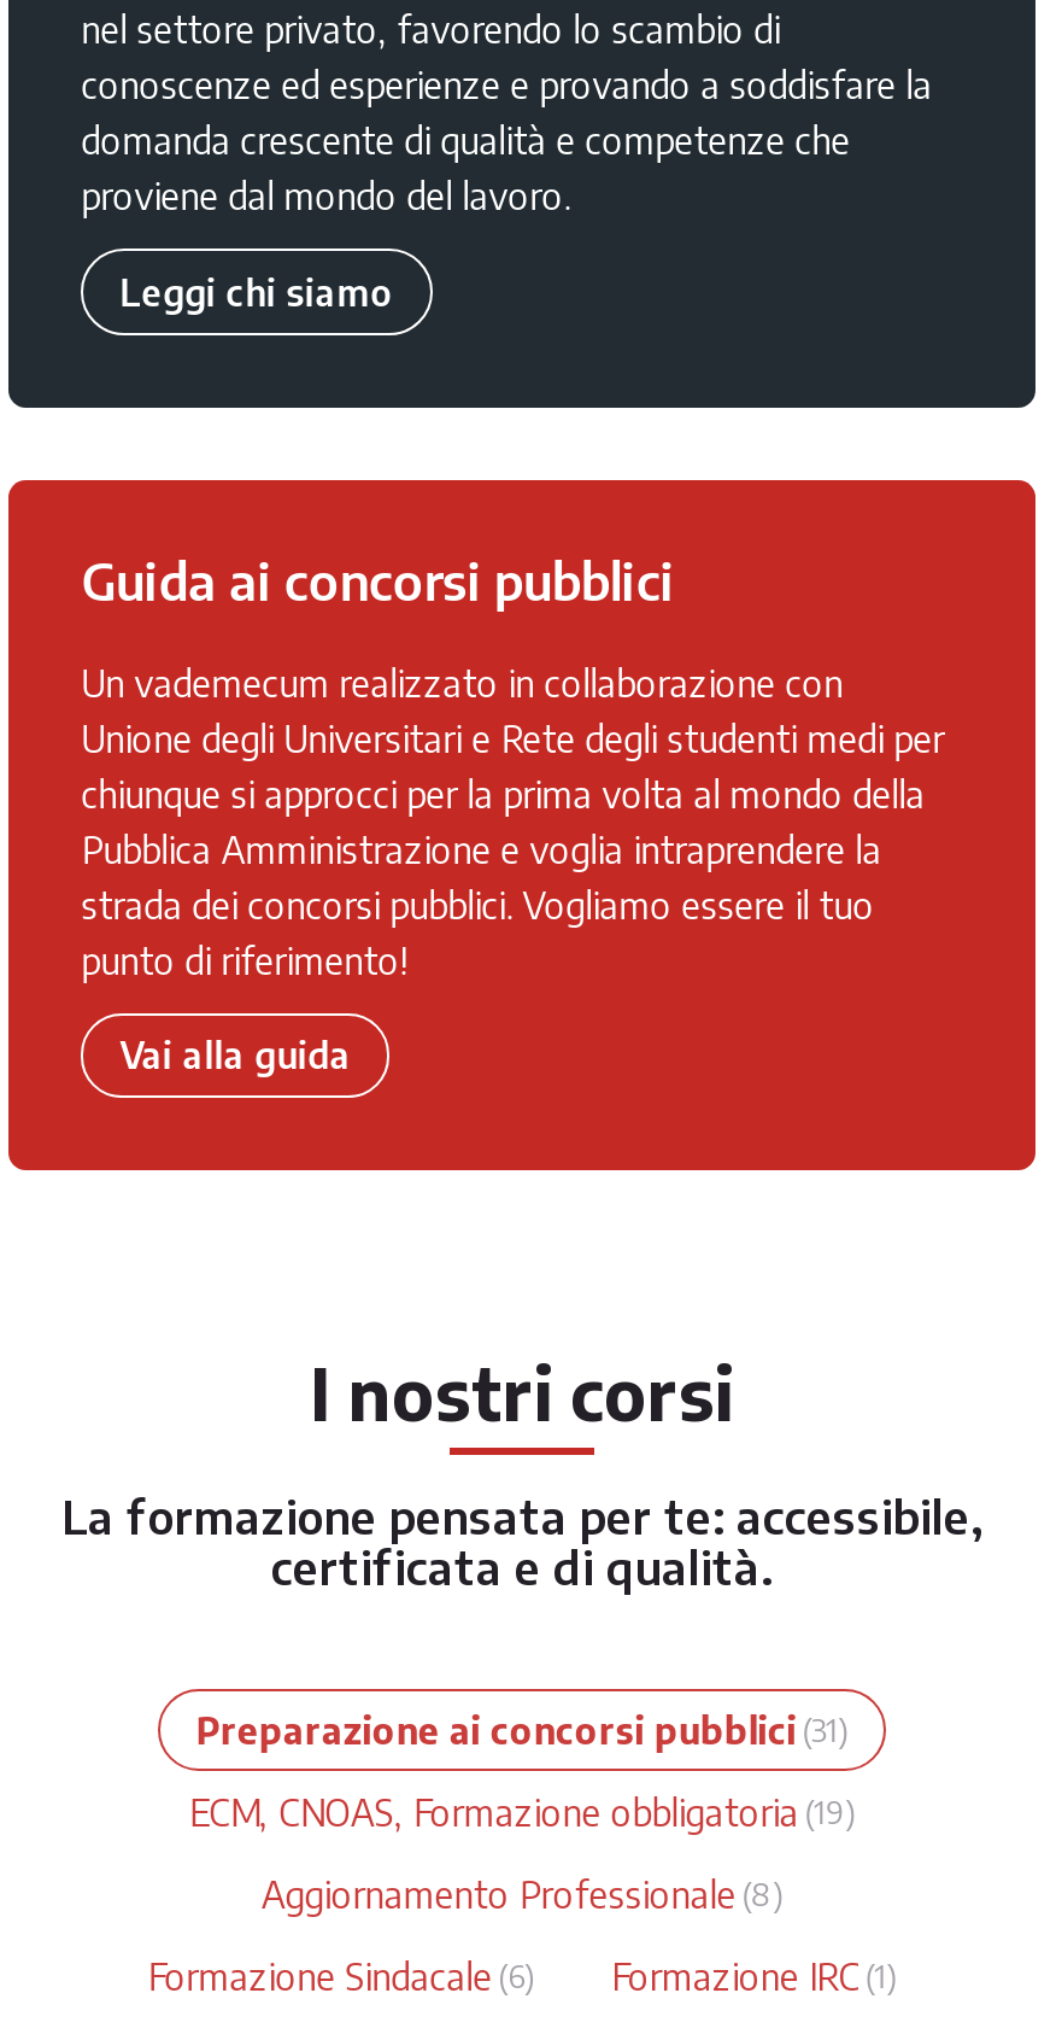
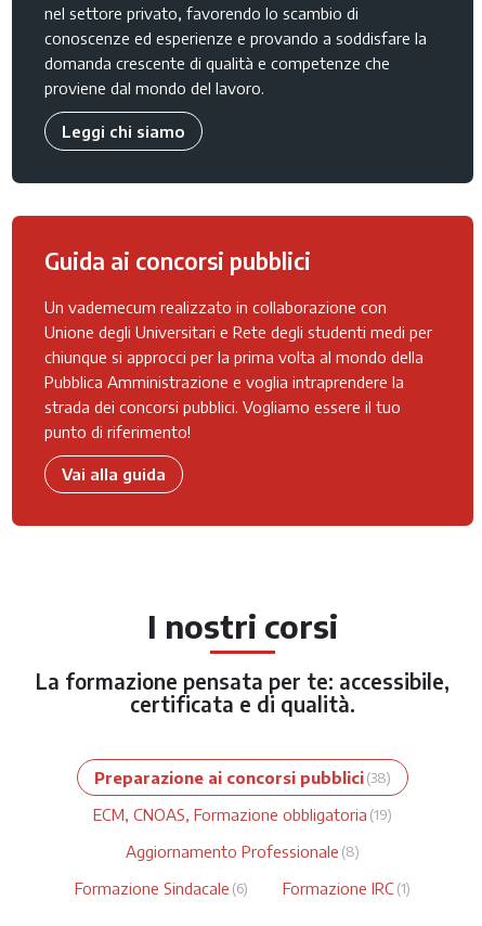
[196,1707,848,1751] Preparazione ai concorsi pubblici (31) -> [94,767,391,787] Preparazione ai concorsi pubblici (38)

